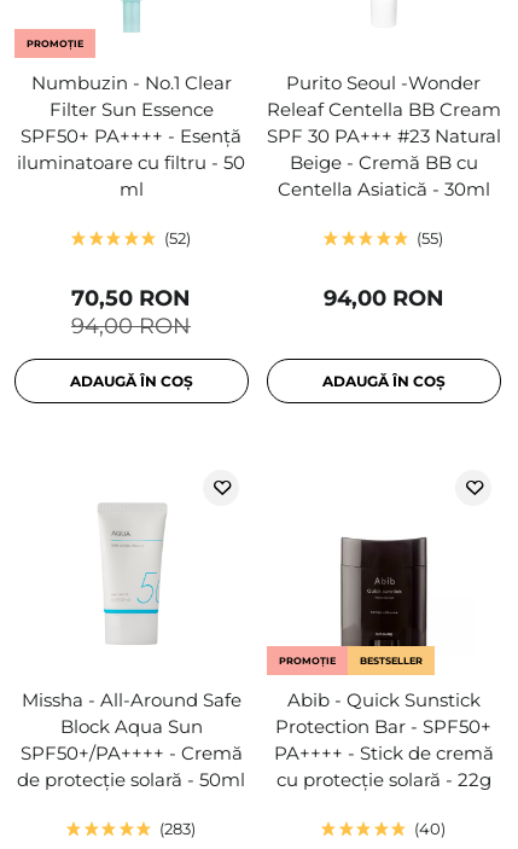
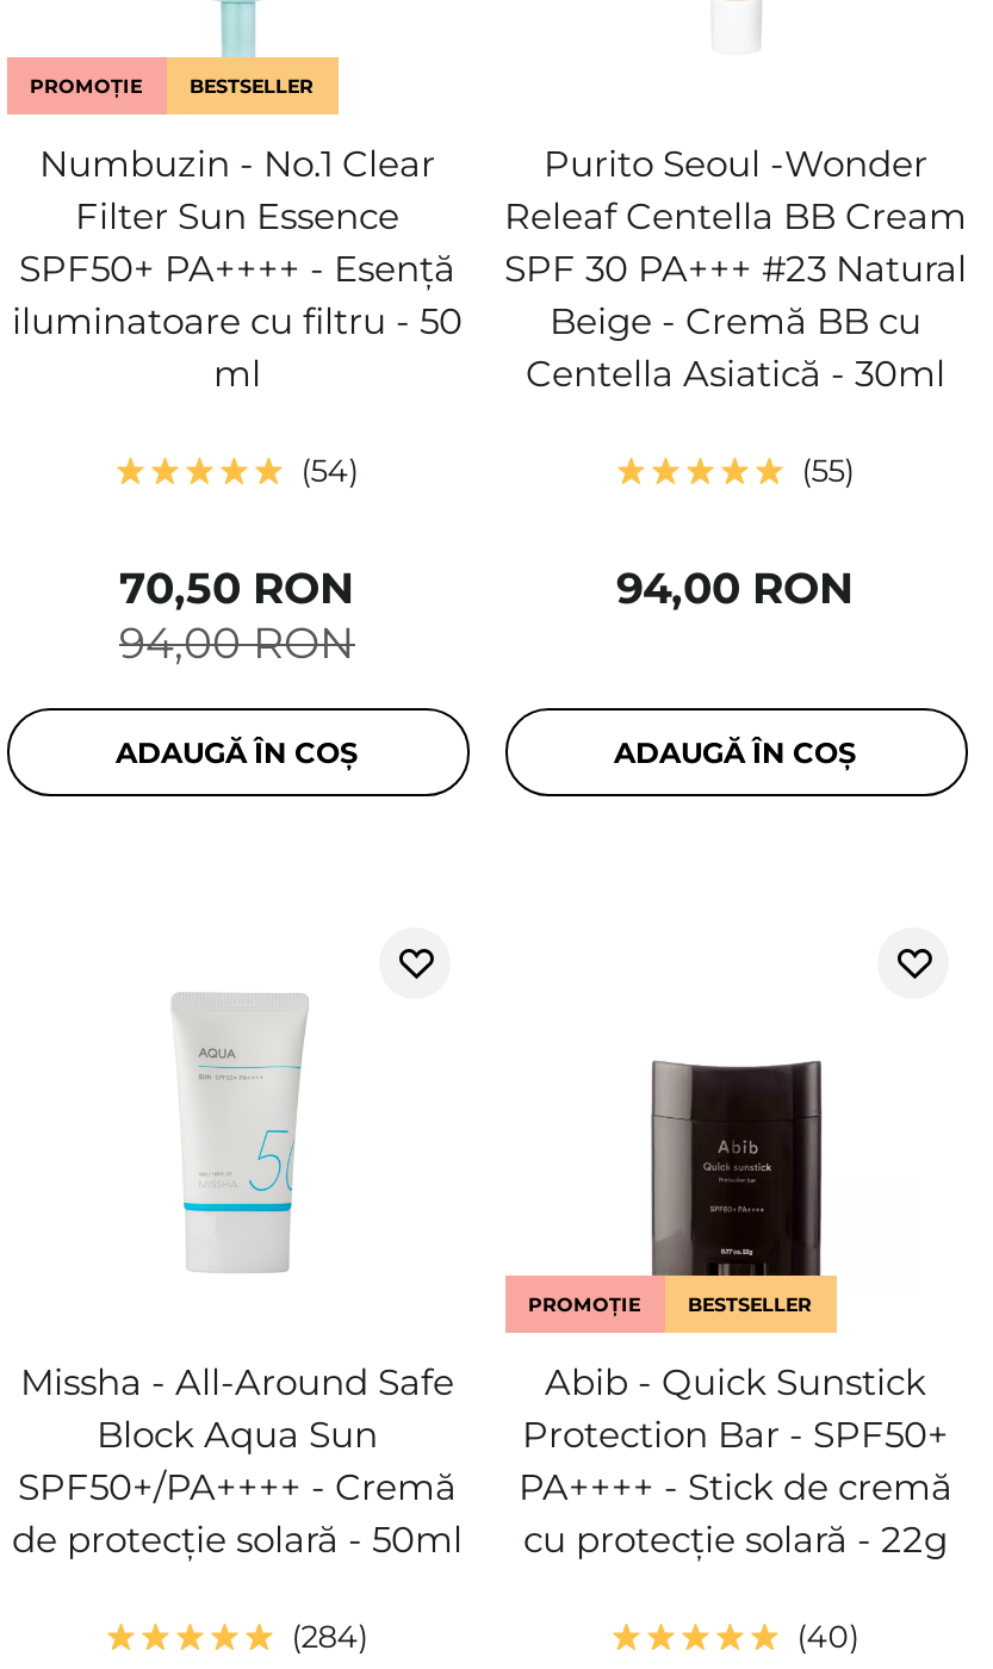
none -> [190,74,314,98] BESTSELLER
[169,228,186,248] 52 -> [310,451,349,489] 54
[164,819,191,838] 283 -> [301,1617,358,1655] 284

